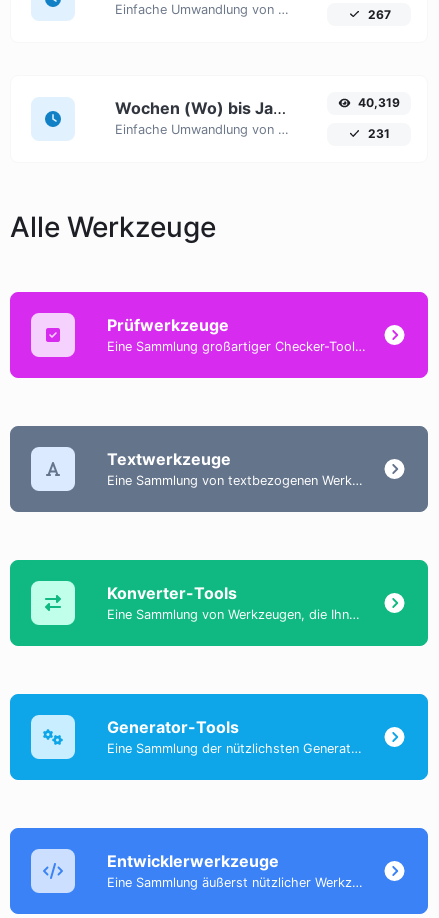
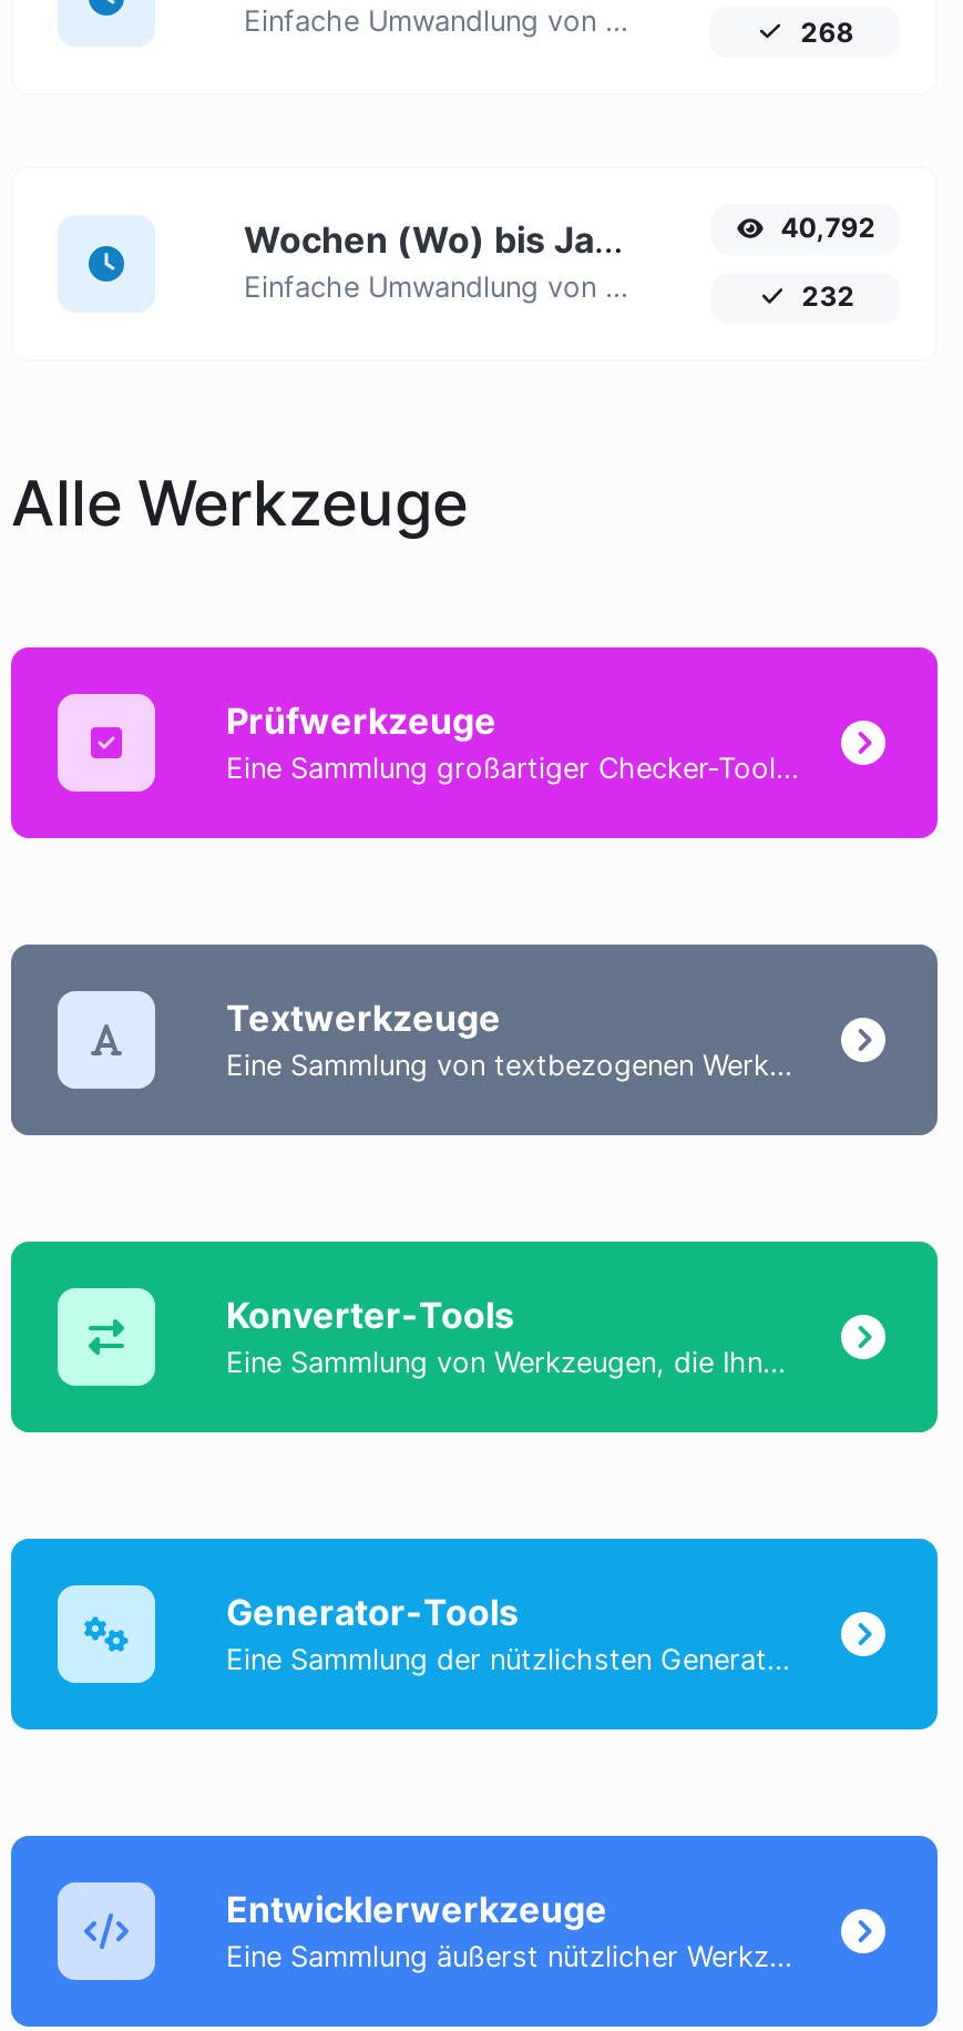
[365,7,391,22] 267 -> [794,15,854,48] 268
[355,95,400,110] 40,319 -> [774,212,876,245] 40,792
[365,126,390,141] 231 -> [795,280,855,313] 232

